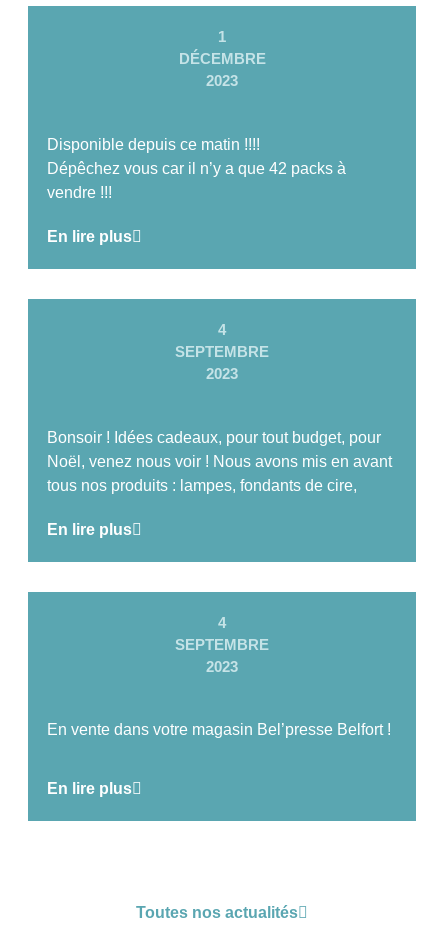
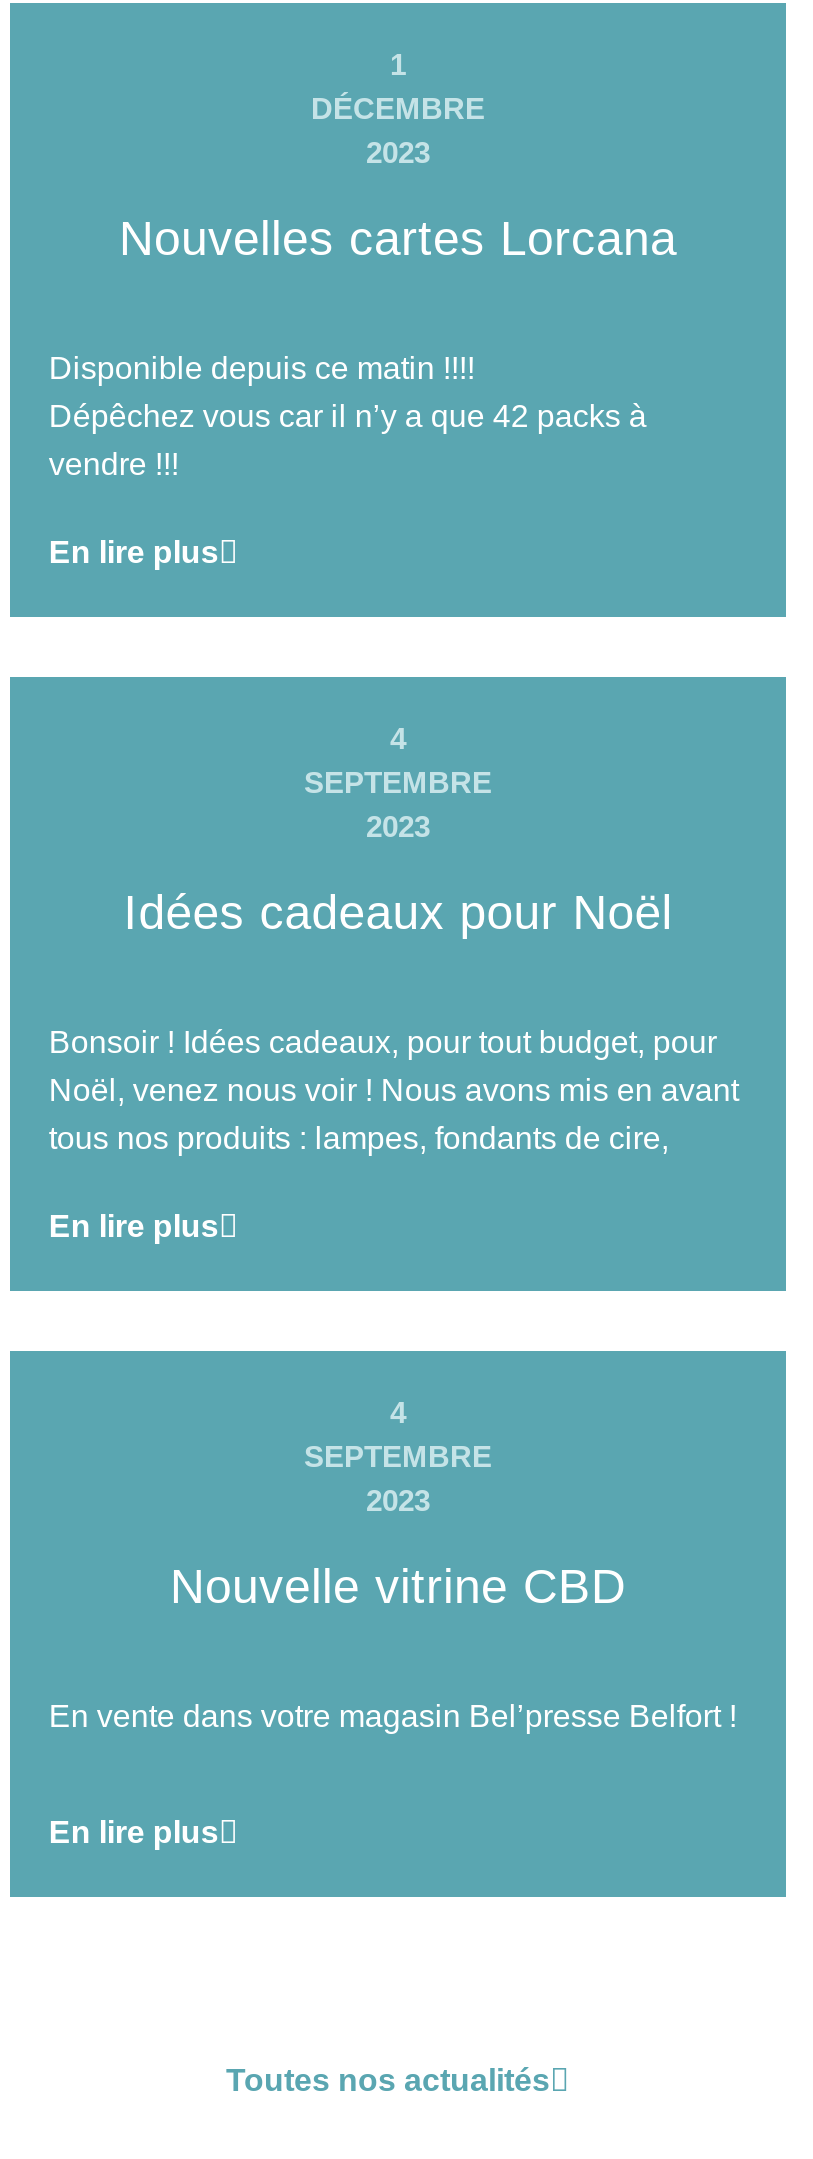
none -> [119,211,677,265] Nouvelles cartes Lorcana
none -> [124,885,672,939] Idées cadeaux pour Noël
none -> [170,1558,626,1612] Nouvelle vitrine CBD

